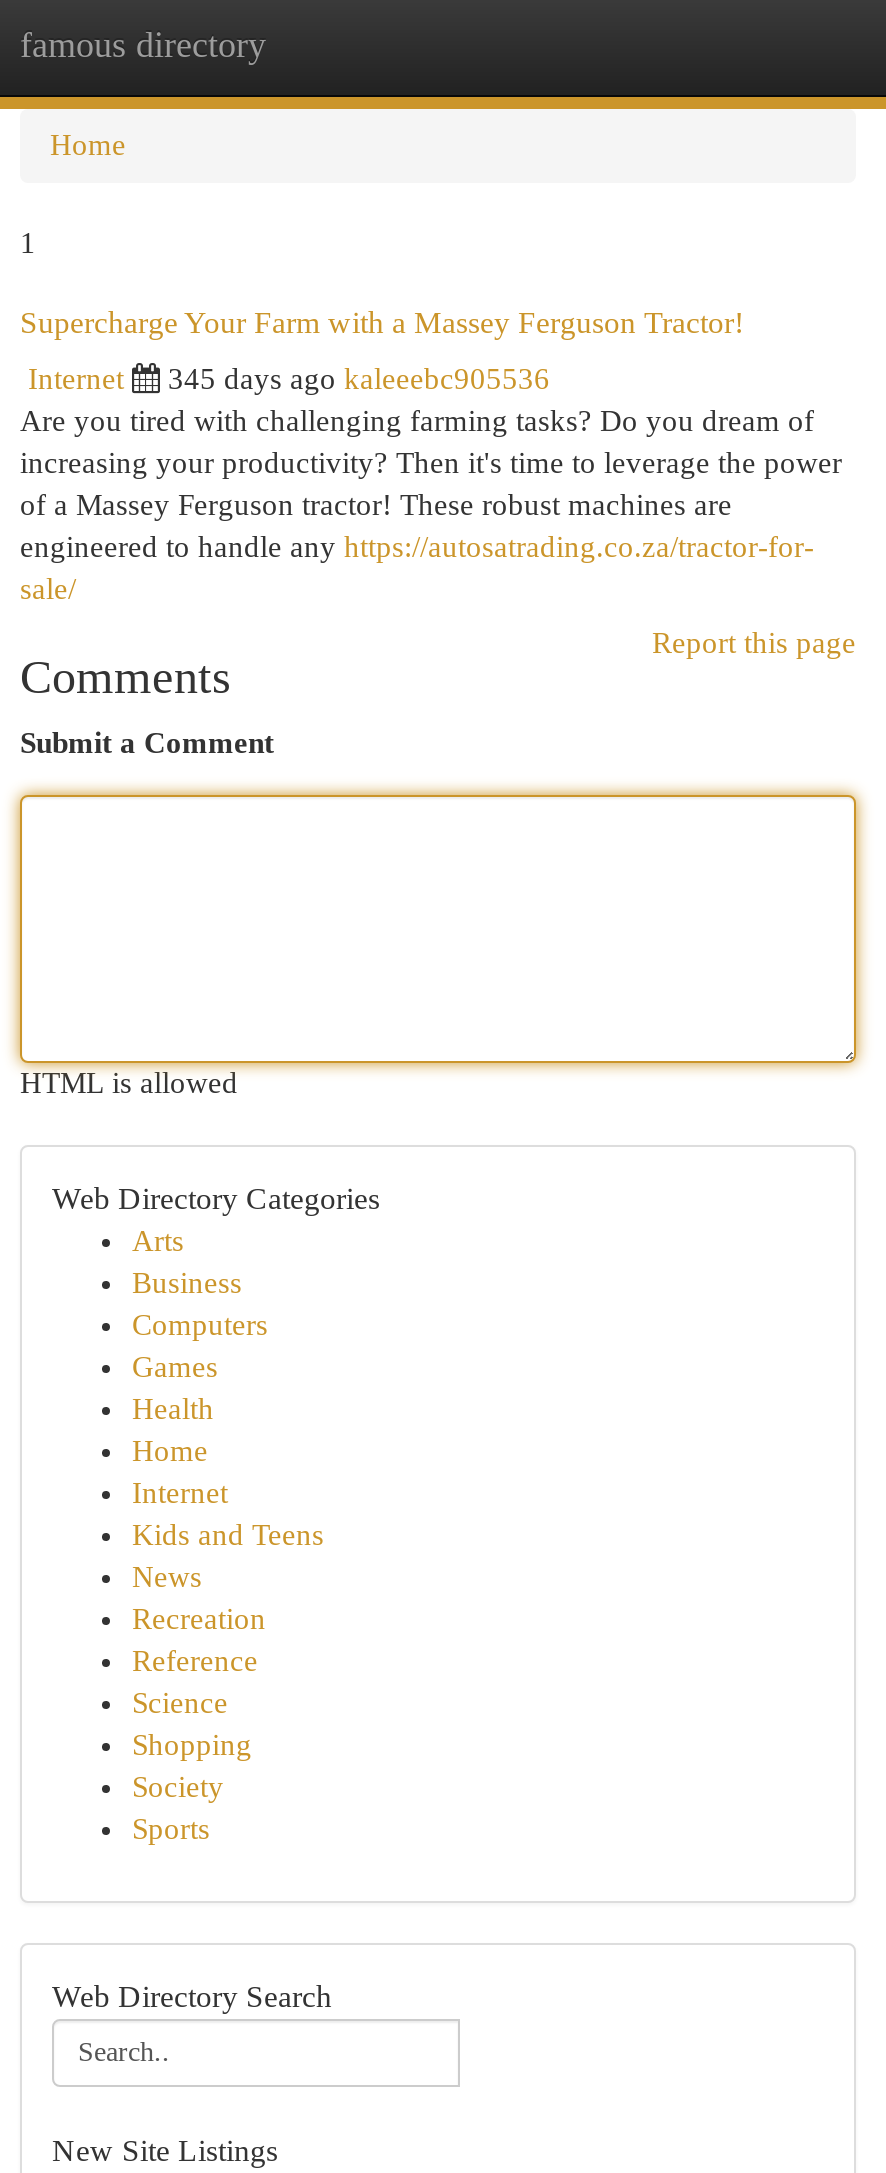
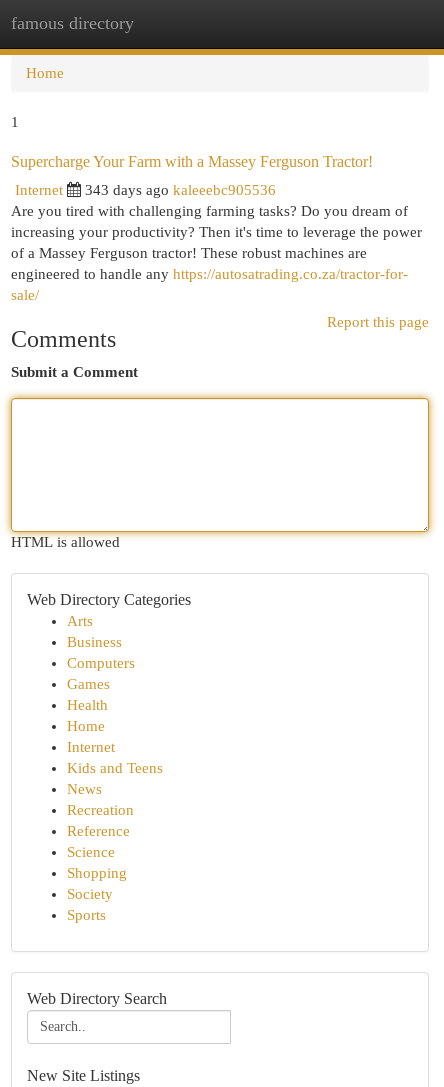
[168,363,550,395] 345 days ago kaleeebc905536 -> [85,182,276,198] 343 days ago kaleeebc905536

